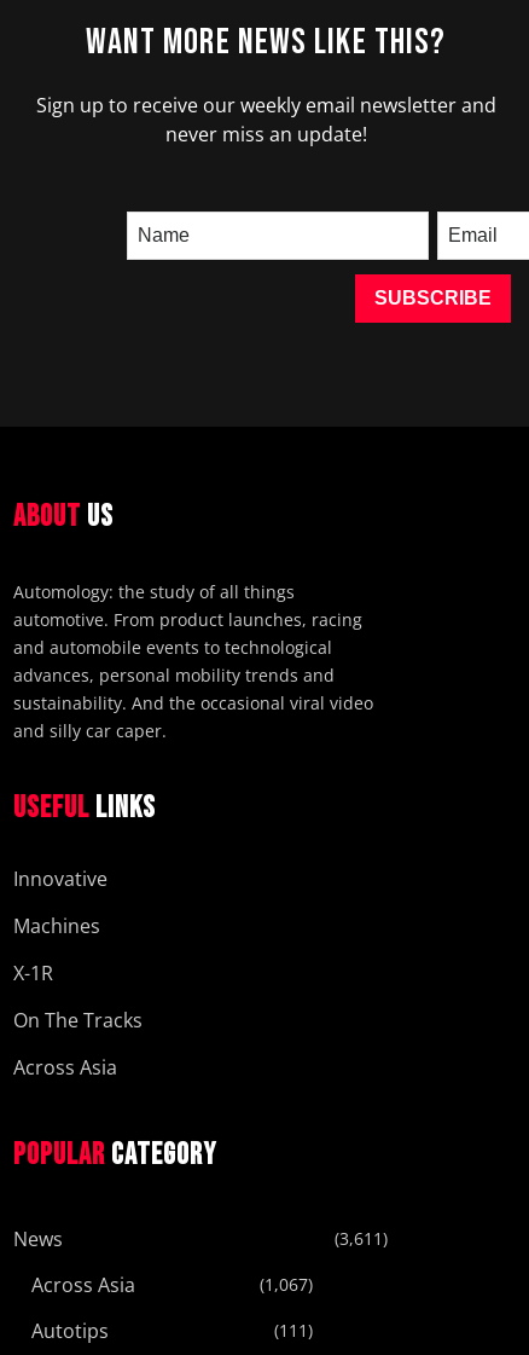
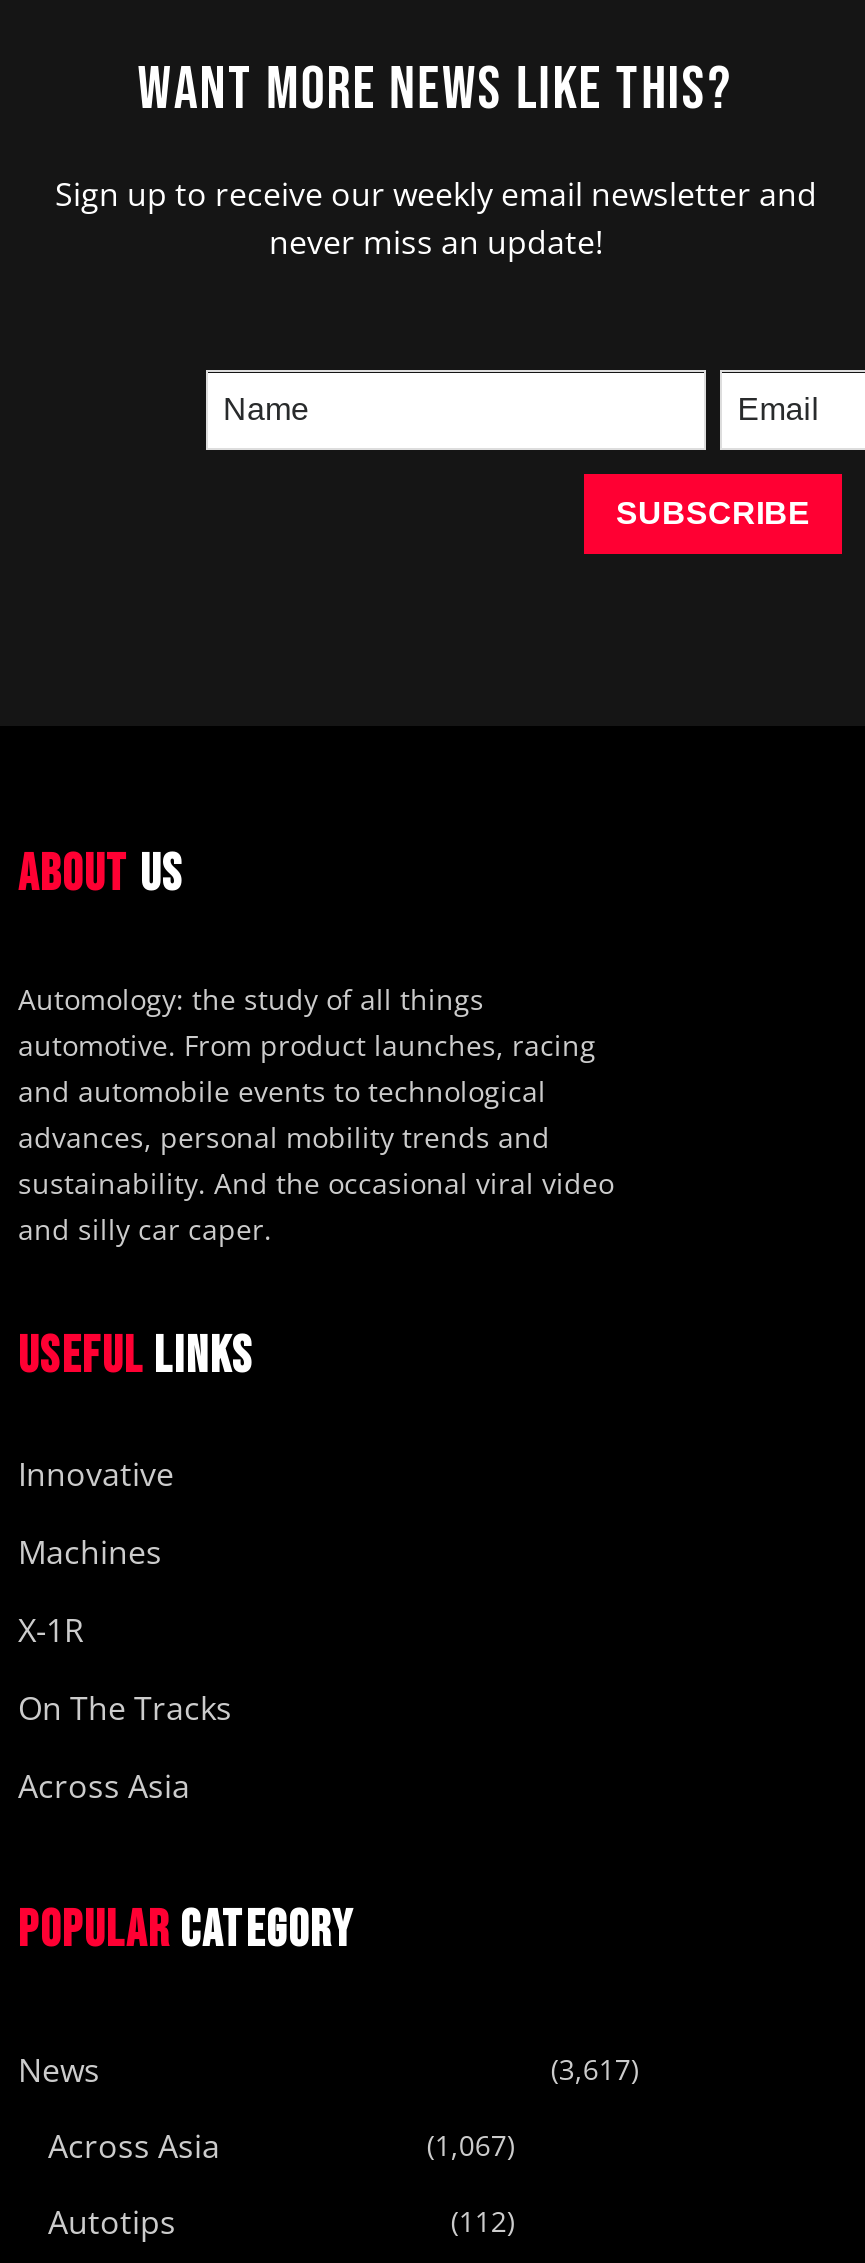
[335,1226,388,1249] (3,611) -> [551,2049,639,2087] (3,617)
[275,1318,313,1341] (111) -> [451,2201,515,2239] (112)

